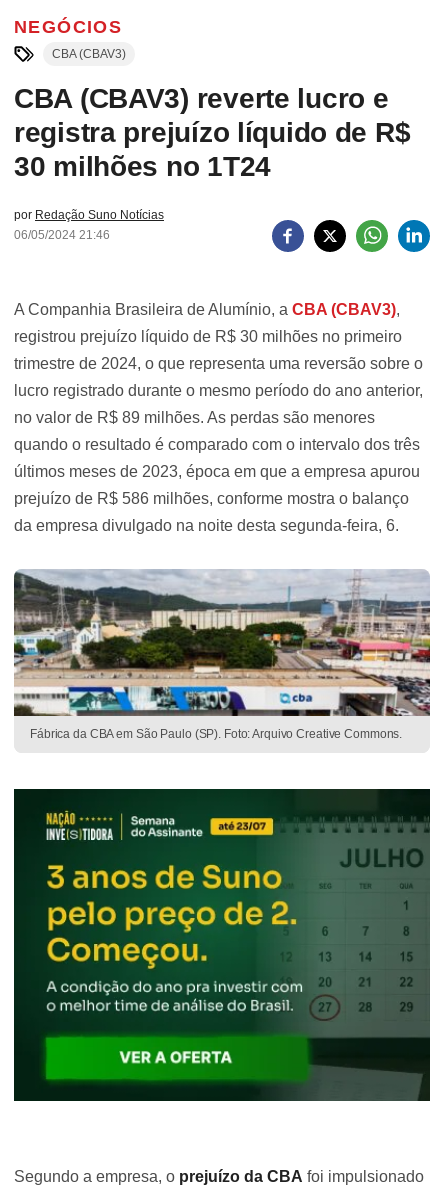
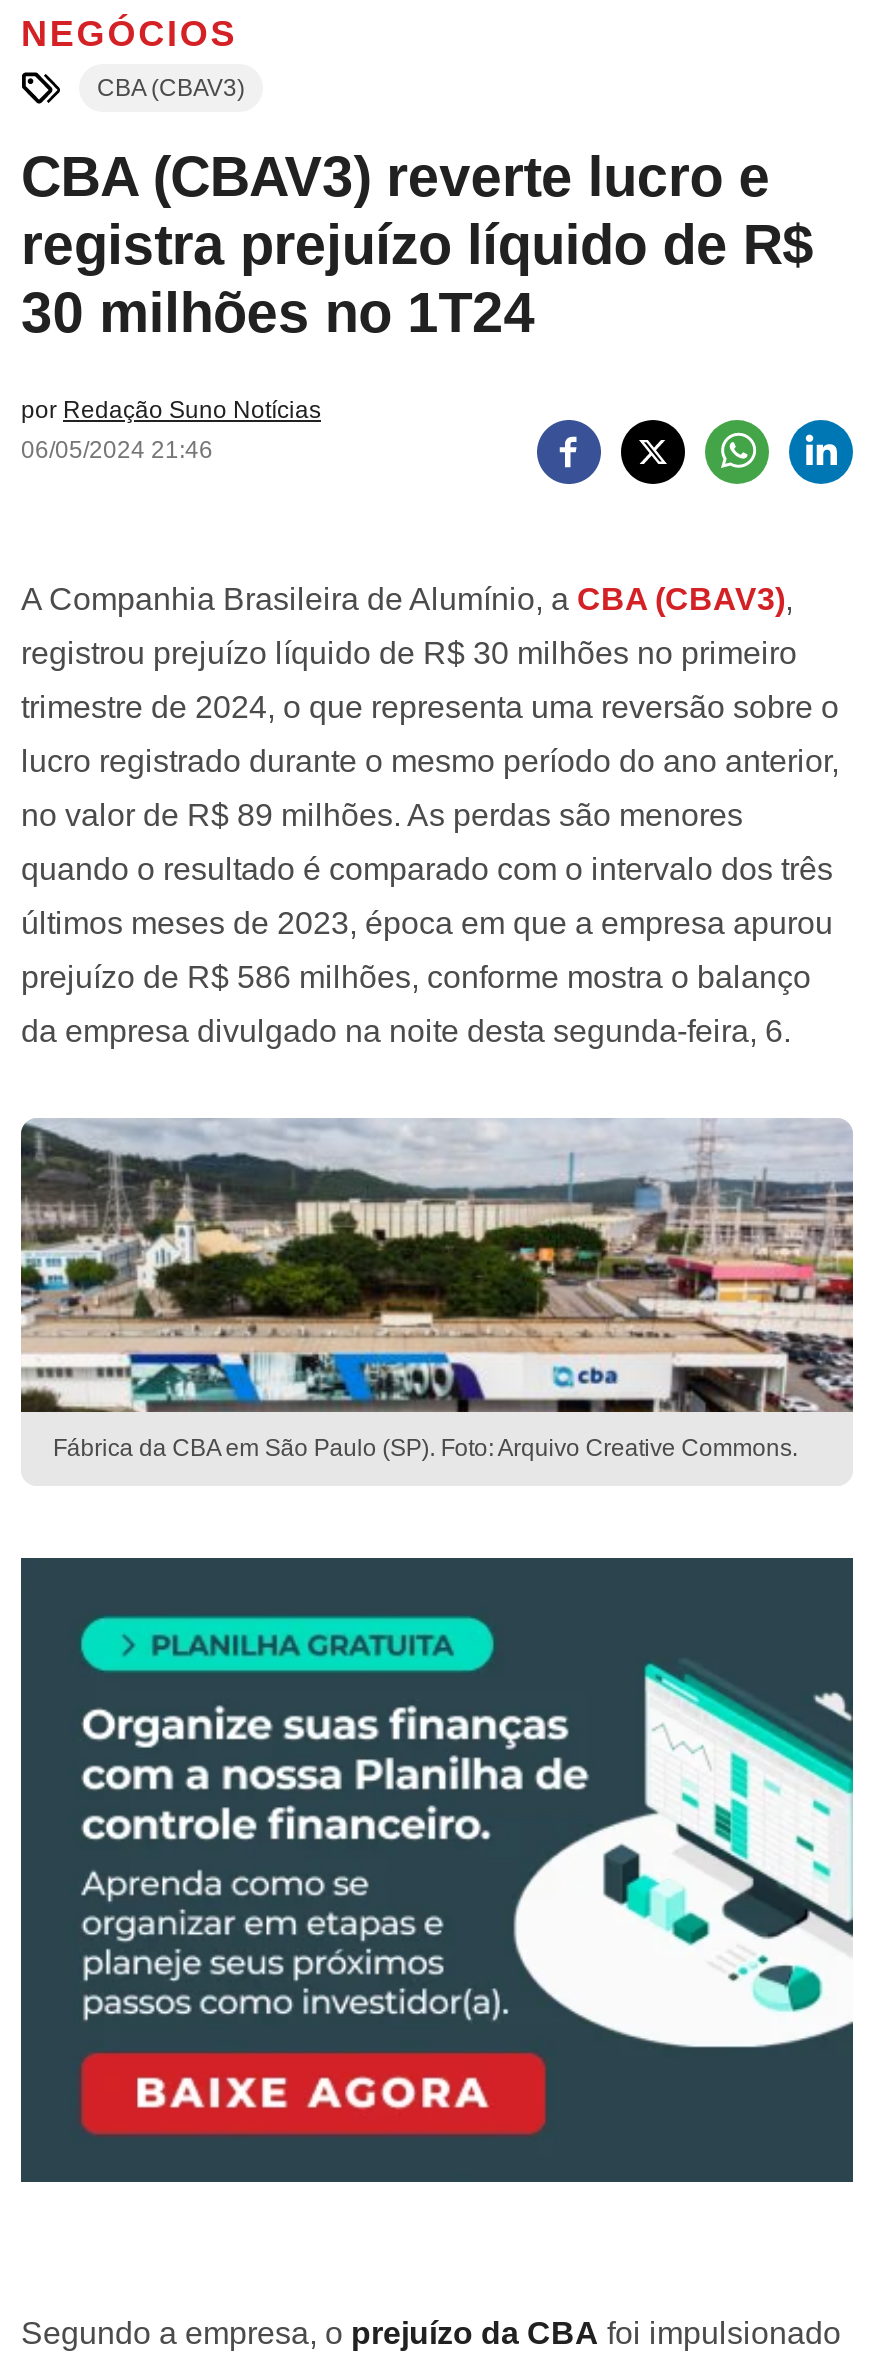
[15,789,431,1101] [image] -> [21,1558,855,2182] [image]

